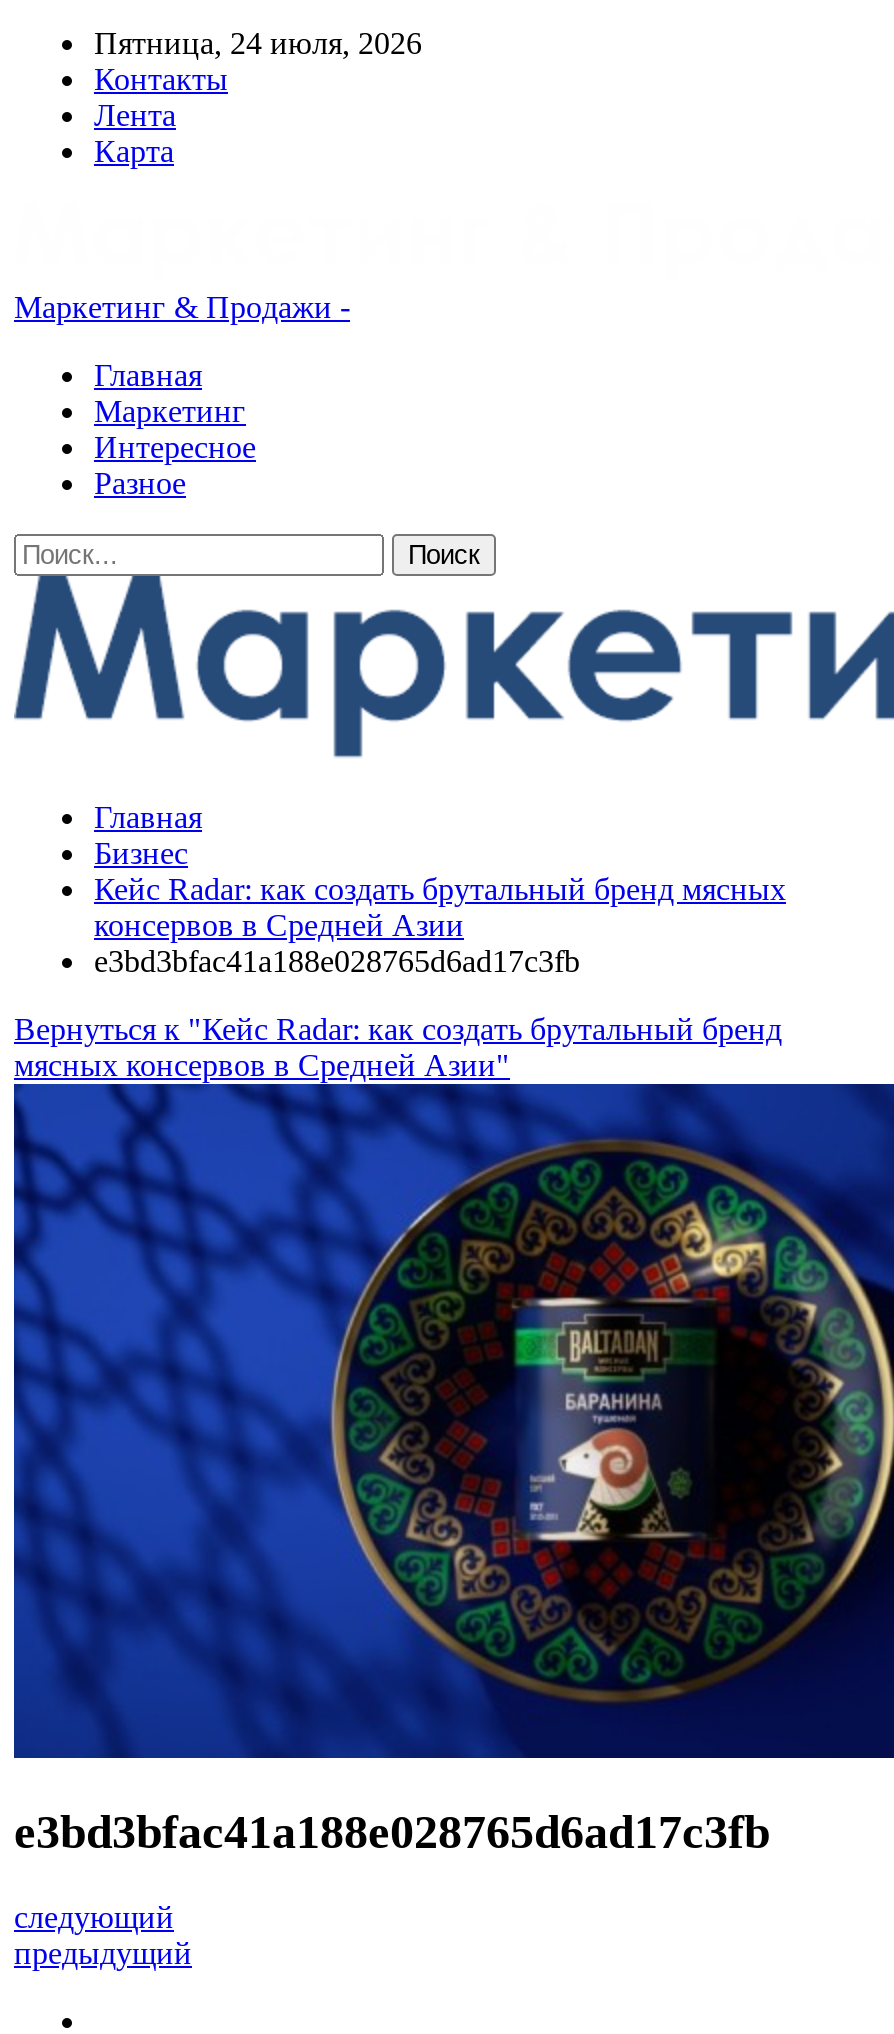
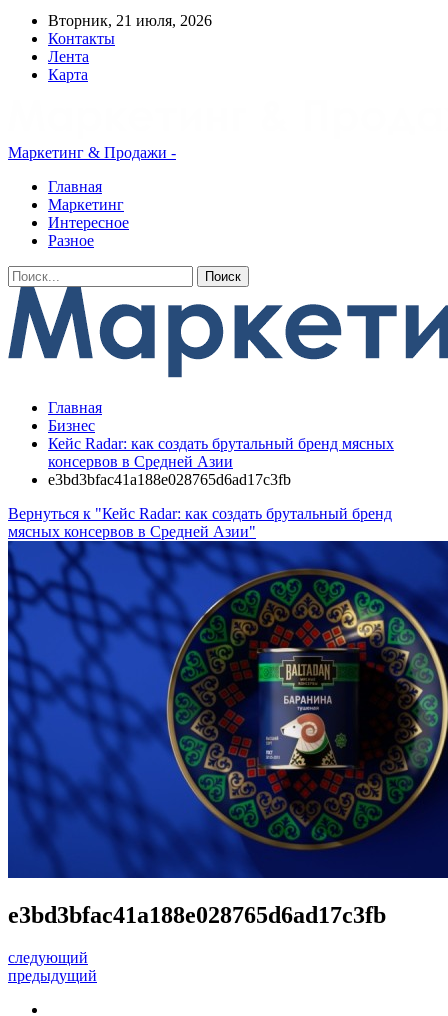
[94,26,422,60] Пятница, 24 июля, 2026 -> [48,12,212,29] Вторник, 21 июля, 2026

